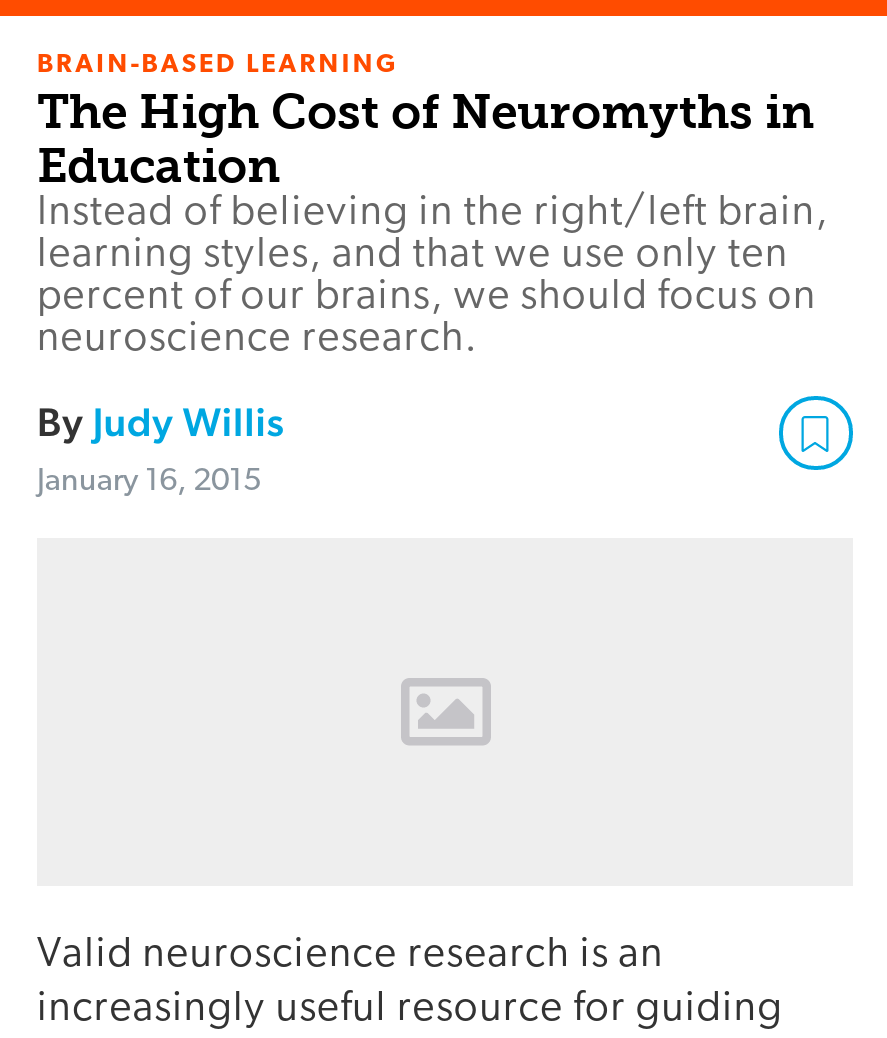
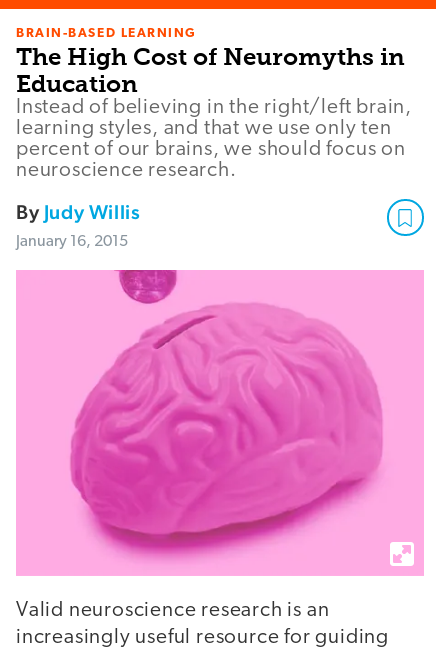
none -> [16,269,424,576] [image]

